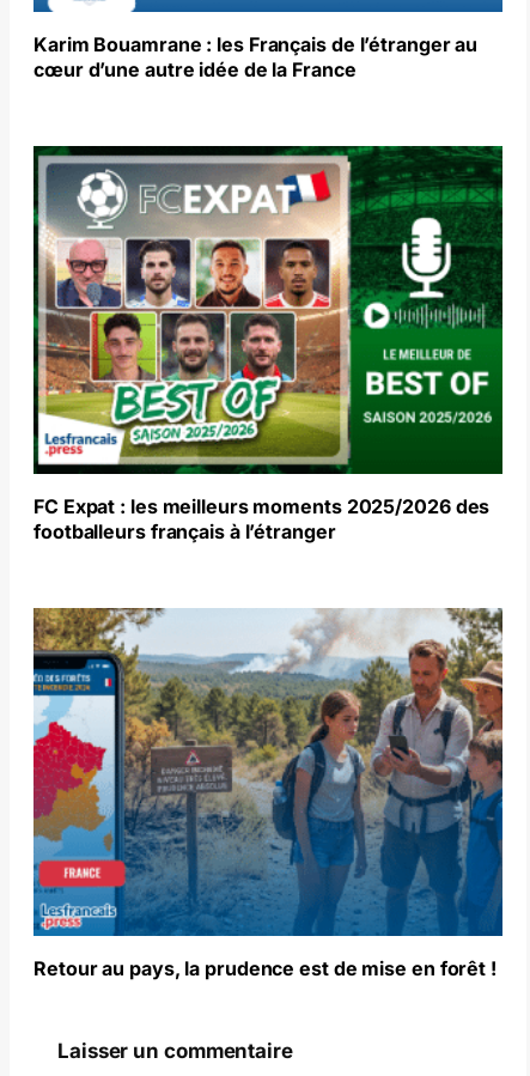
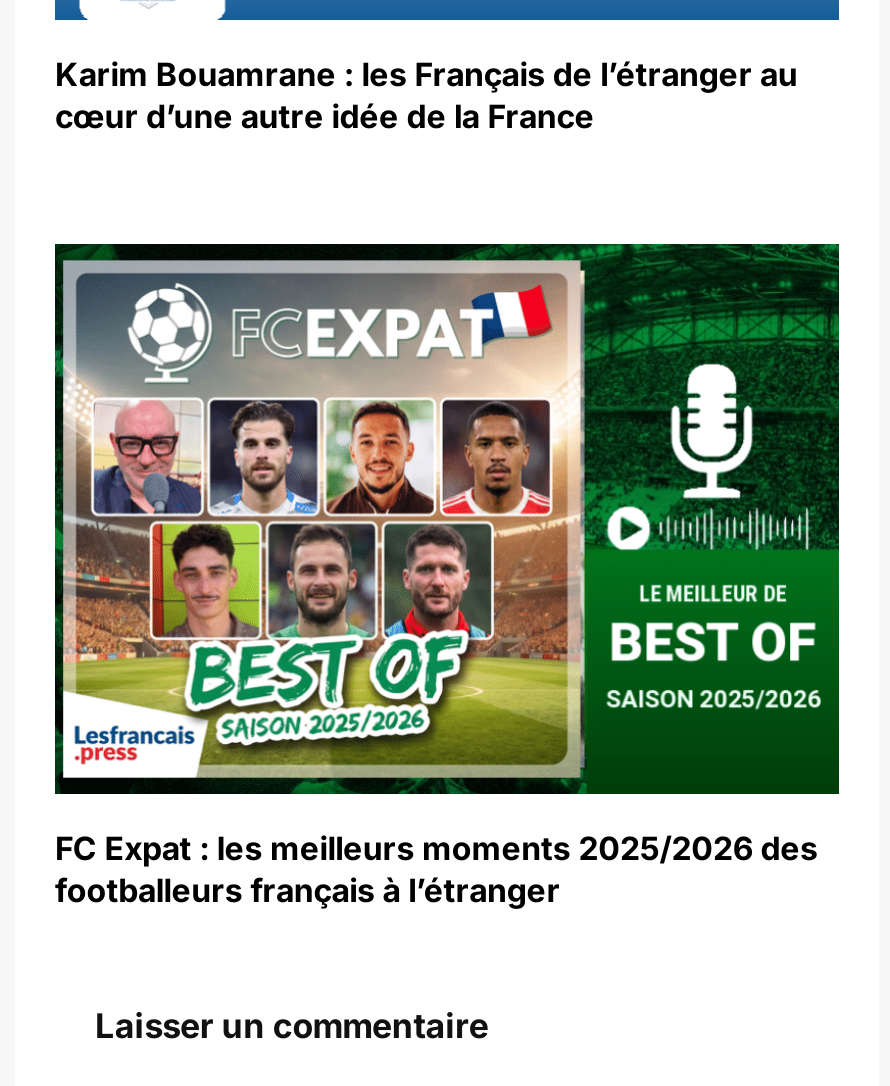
[32,607,504,981] [image] | Retour au pays, la prudence est de mise en forêt ! -> none

